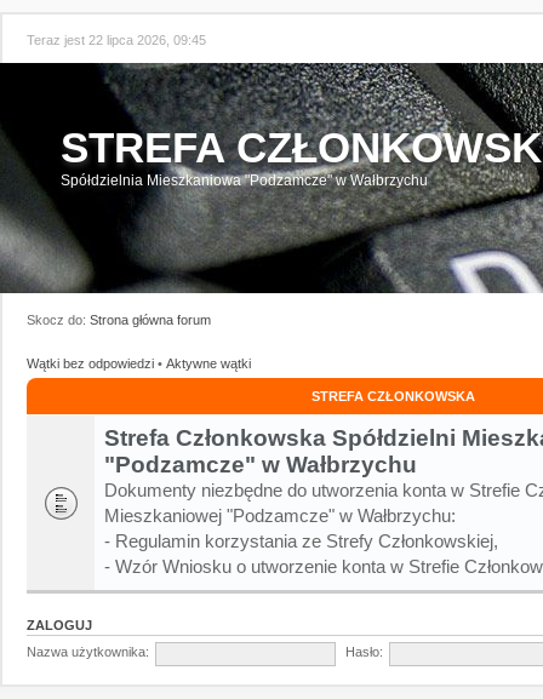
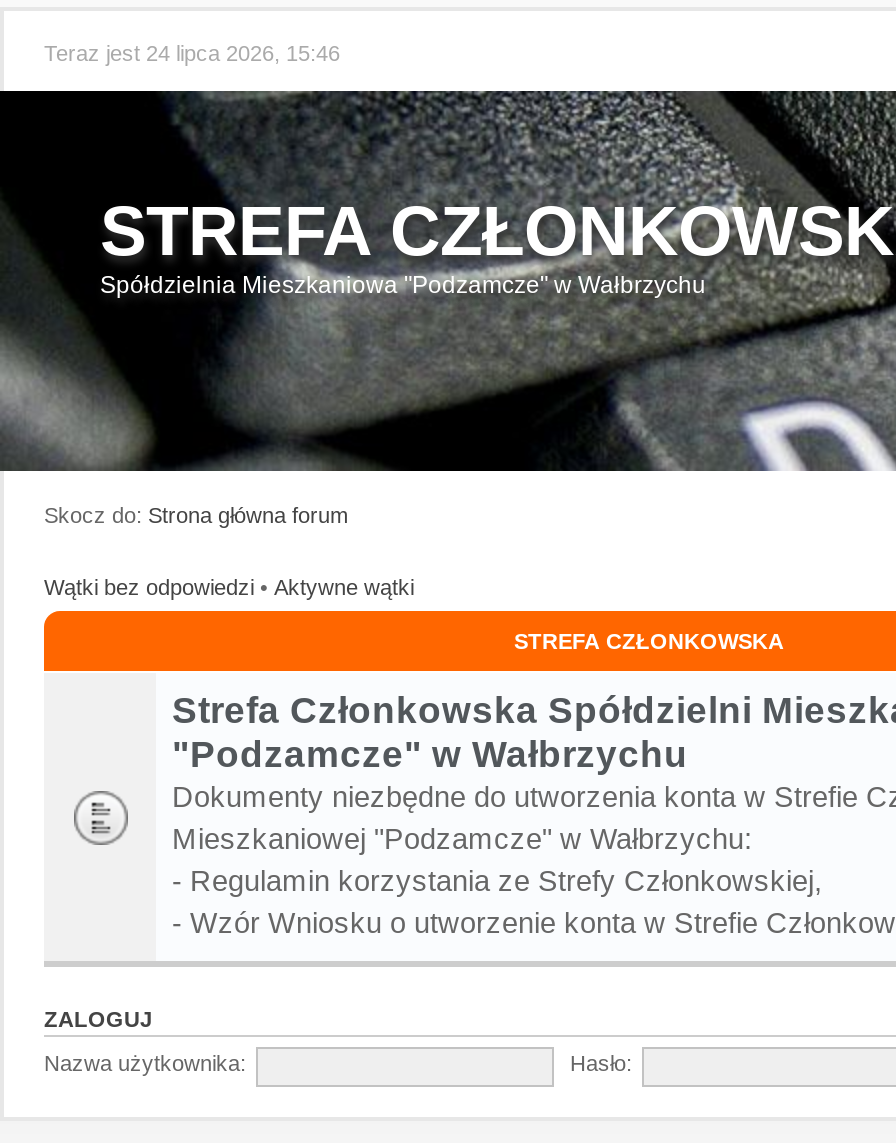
[27,33,206,47] Teraz jest 22 lipca 2026, 09:45 -> [44,41,340,65] Teraz jest 24 lipca 2026, 15:46

